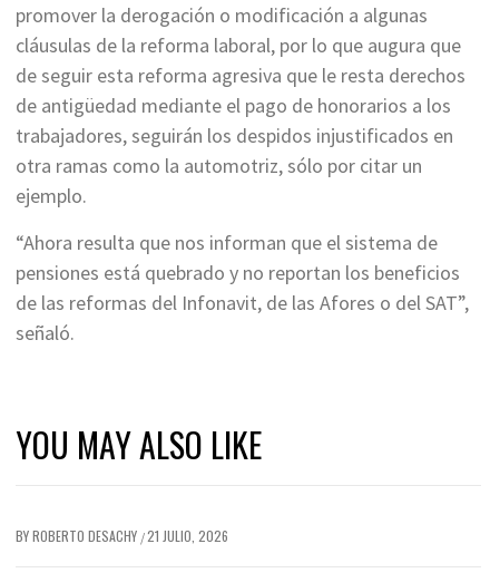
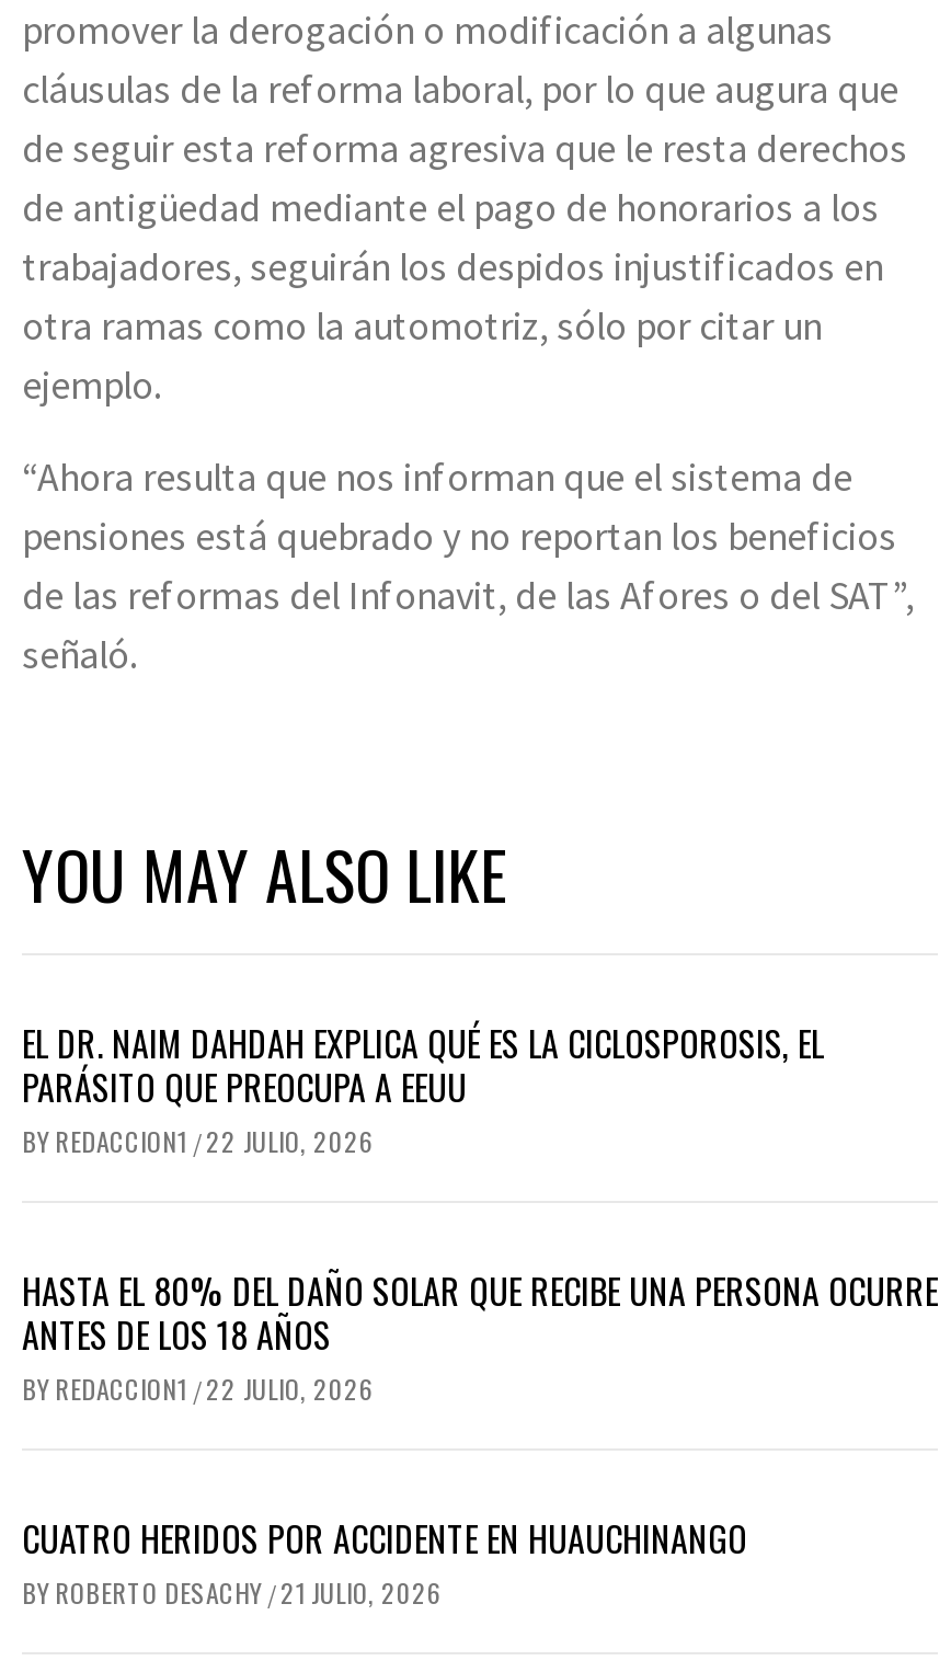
none -> [22,1017,938,1565] EL DR. NAIM DAHDAH EXPLICA QUÉ ES LA CICLOSPOROSIS, EL | PARÁSITO QUE PREOCUPA A EEUU | BY REDACCION1 / 22 JULIO, 2026 | HASTA EL 80% DEL DAÑO SOLAR QUE RECIBE UNA PERSONA OCURRE | ANTES DE LOS 18 AÑOS | BY REDACCION1 / 22 JULIO, 2026 | CUATRO HERIDOS POR ACCIDENTE EN HUAUCHINANGO

